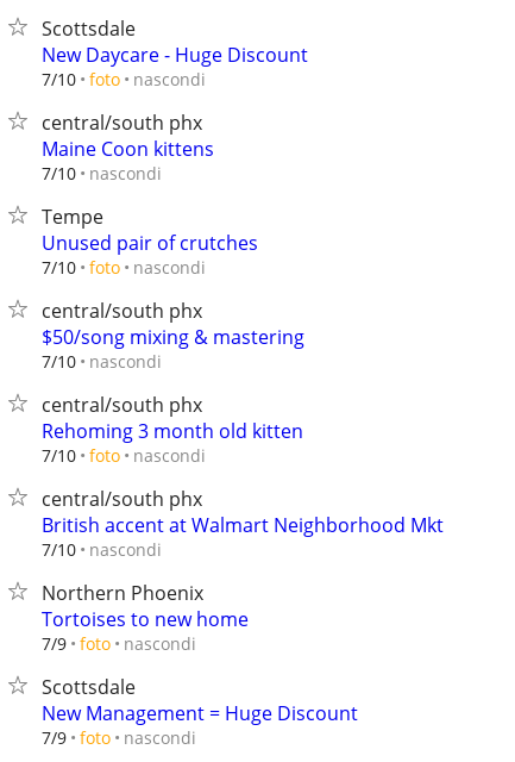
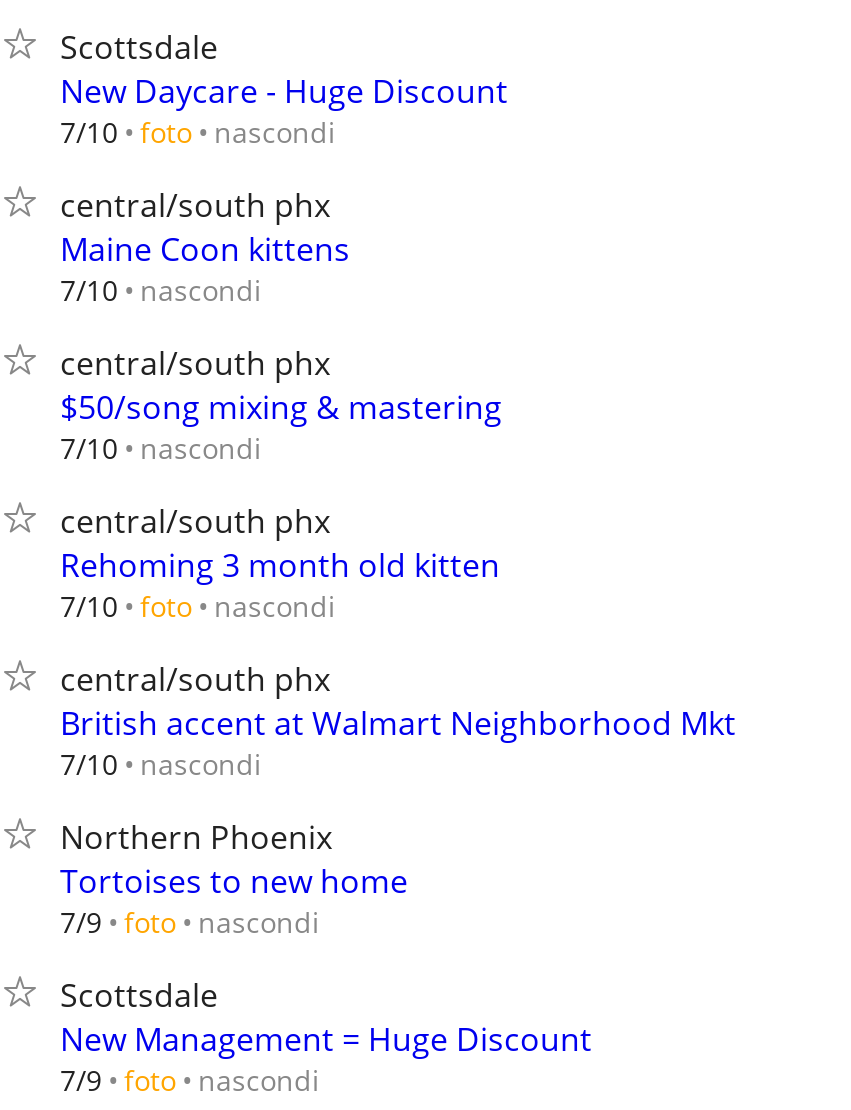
[42,204,258,279] Tempe | Unused pair of crutches | 7/10 foto nascondi -> none

